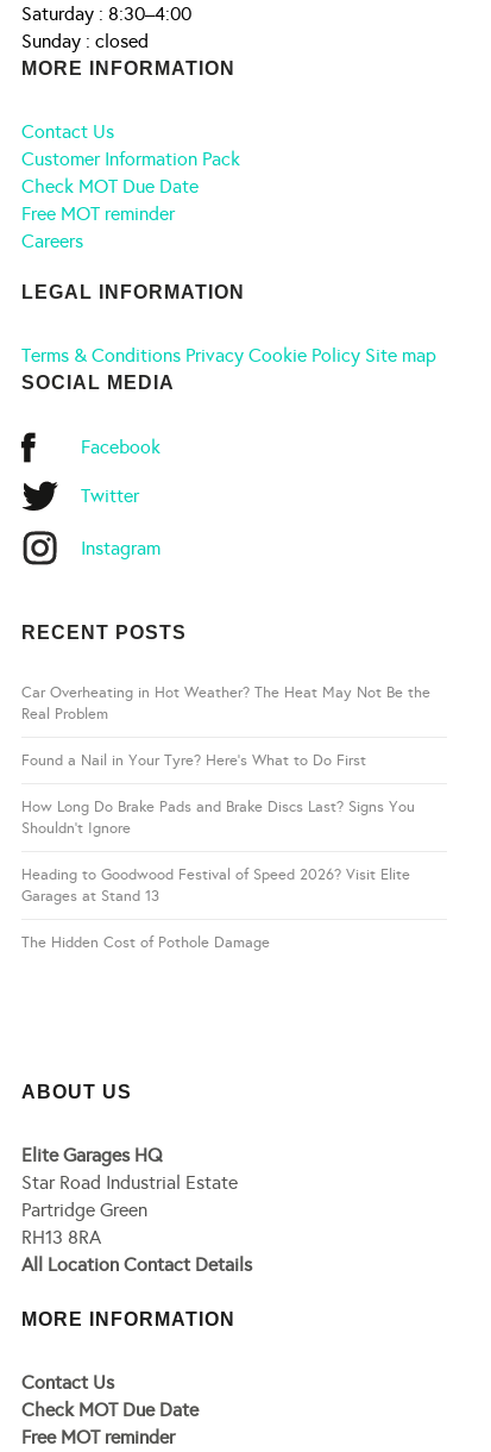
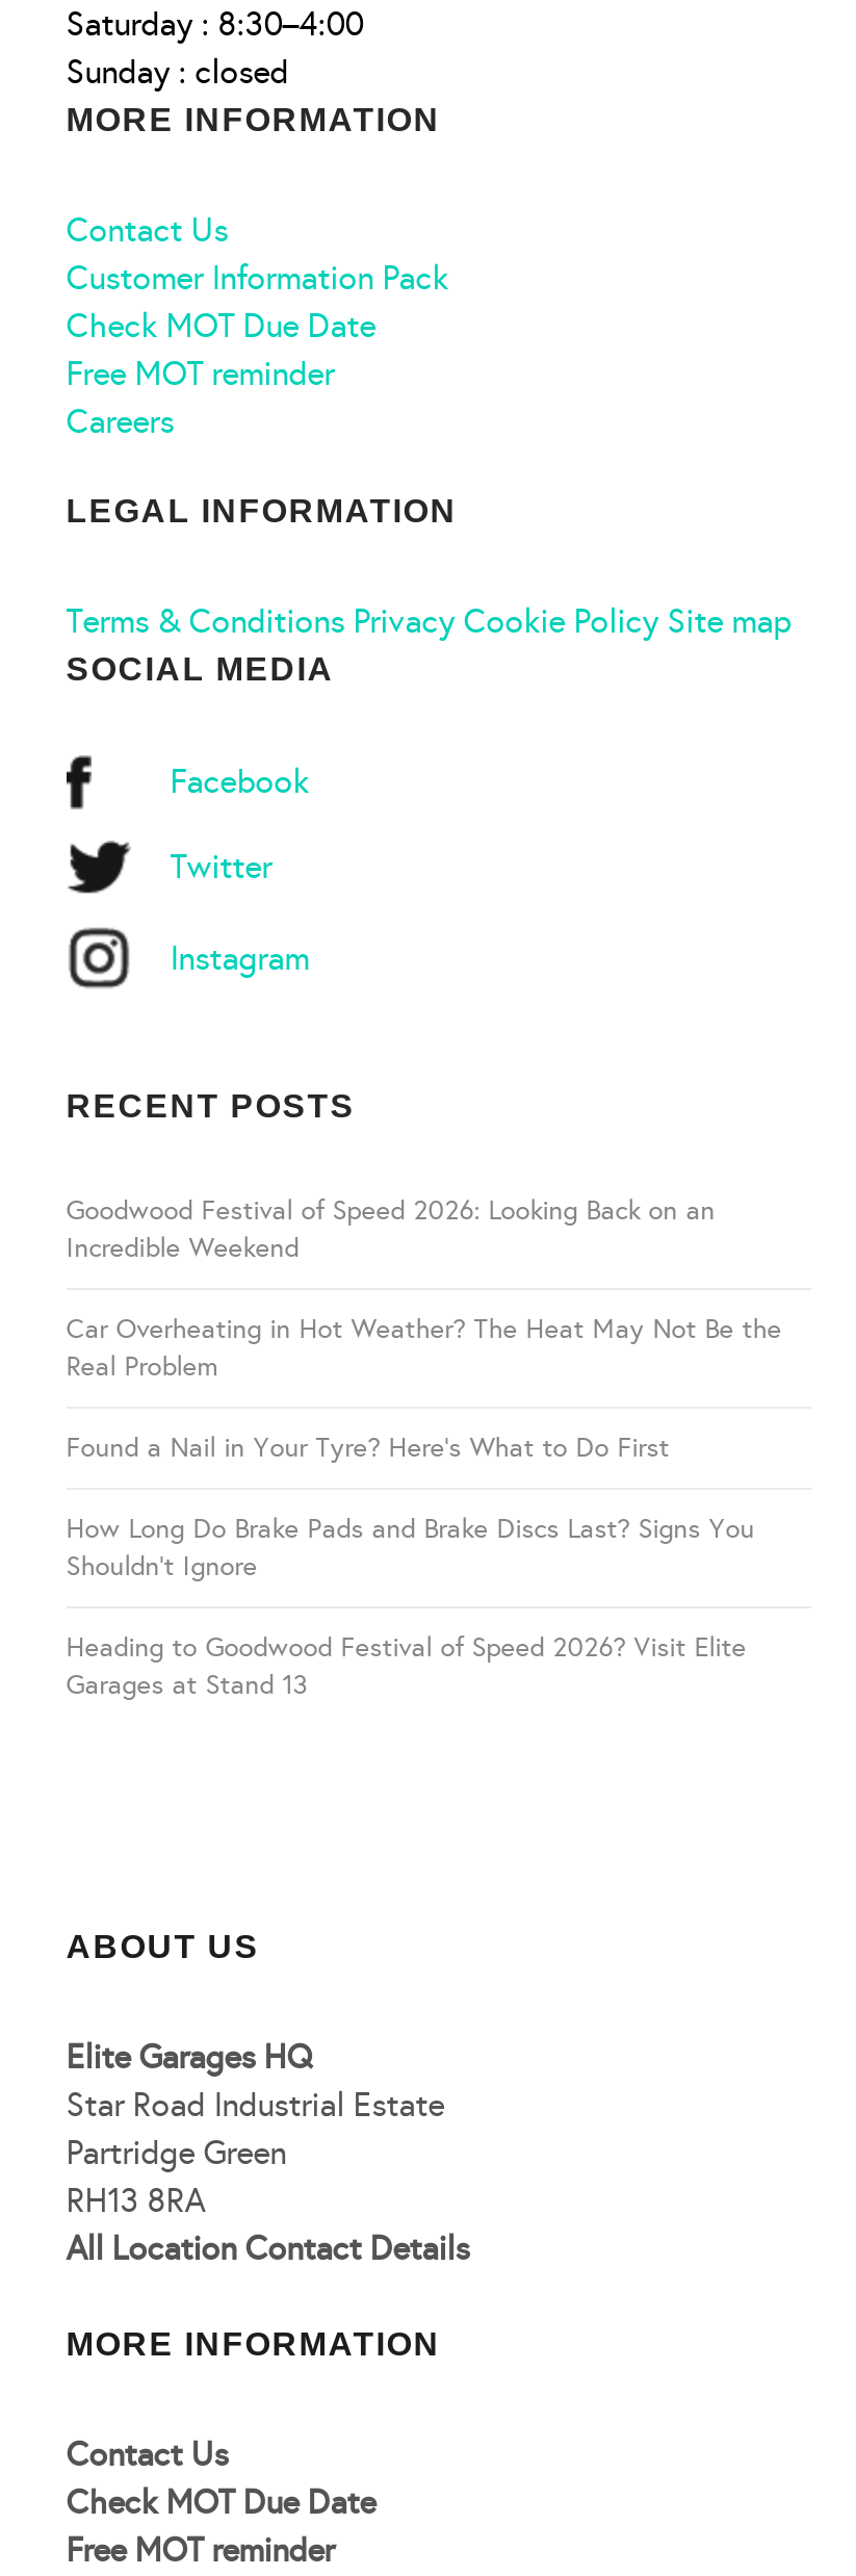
none -> [66,1195,715,1265] Goodwood Festival of Speed 2026: Looking Back on an | Incredible Weekend
moved [21,683,430,906] -> [66,1313,782,1702]: Car Overheating in Hot Weather? The Heat May Not Be the | Real Problem | Found a Nail in Your Tyre? Here’s What to Do First | How Long Do Brake Pads and Brake Discs Last? Signs You | Shouldn’t Ignore | Heading to Goodwood Festival of Speed 2026? Visit Elite | Garages at Stand 13
[21,933,270,952] The Hidden Cost of Pothole Damage -> none

